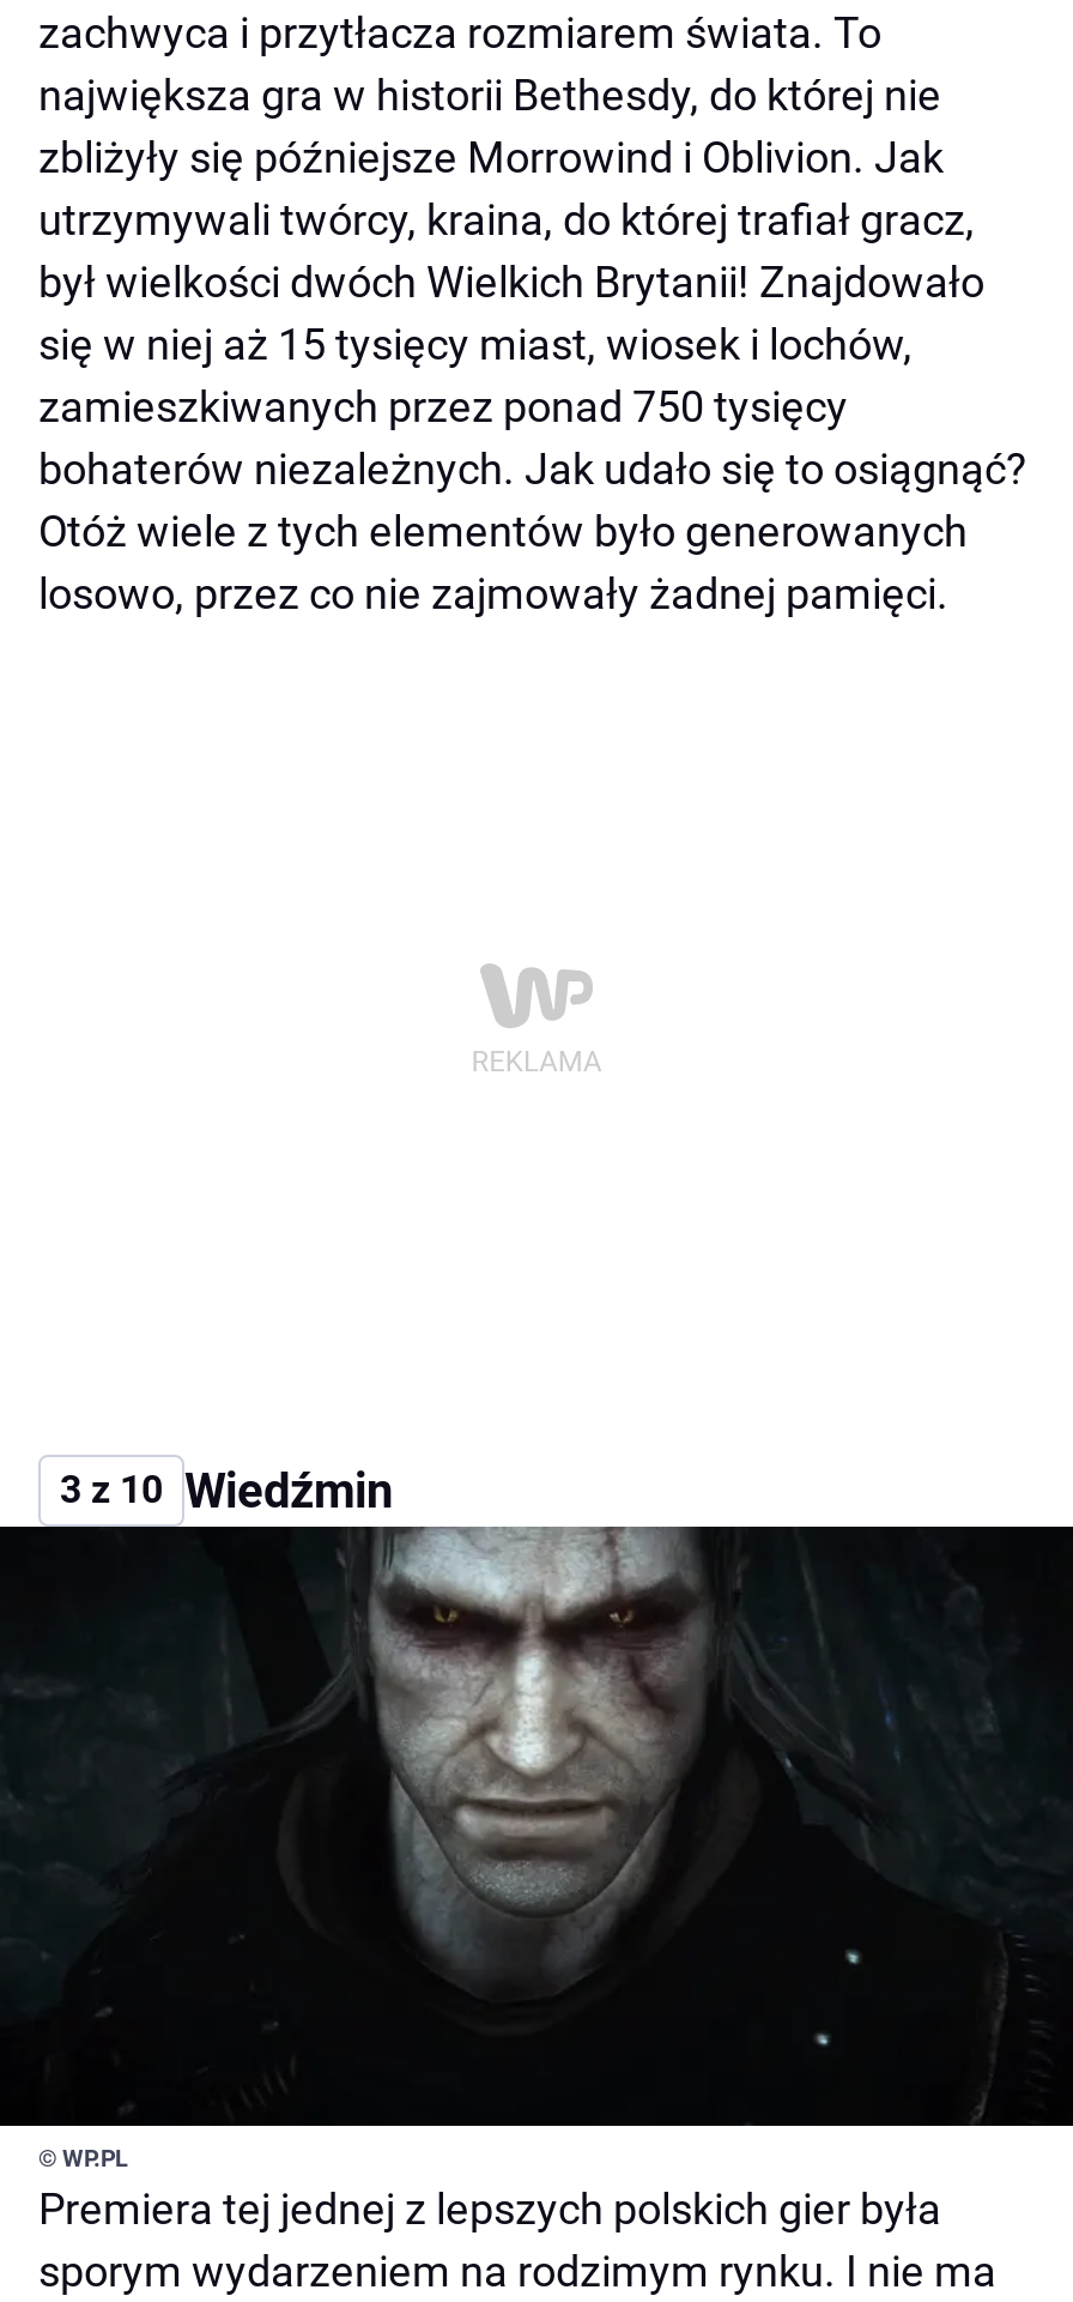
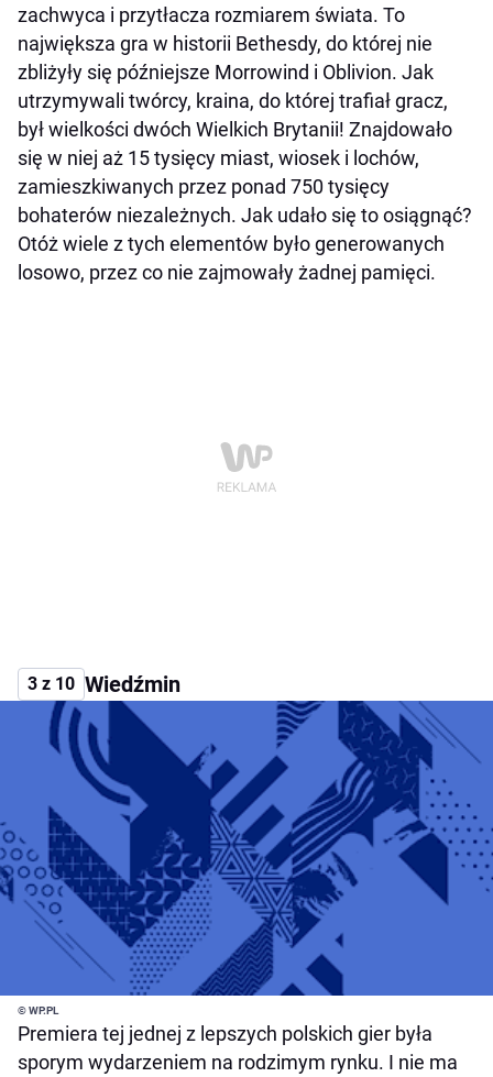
[7,1524,1066,2128] [image] -> [3,700,490,997] [image]

